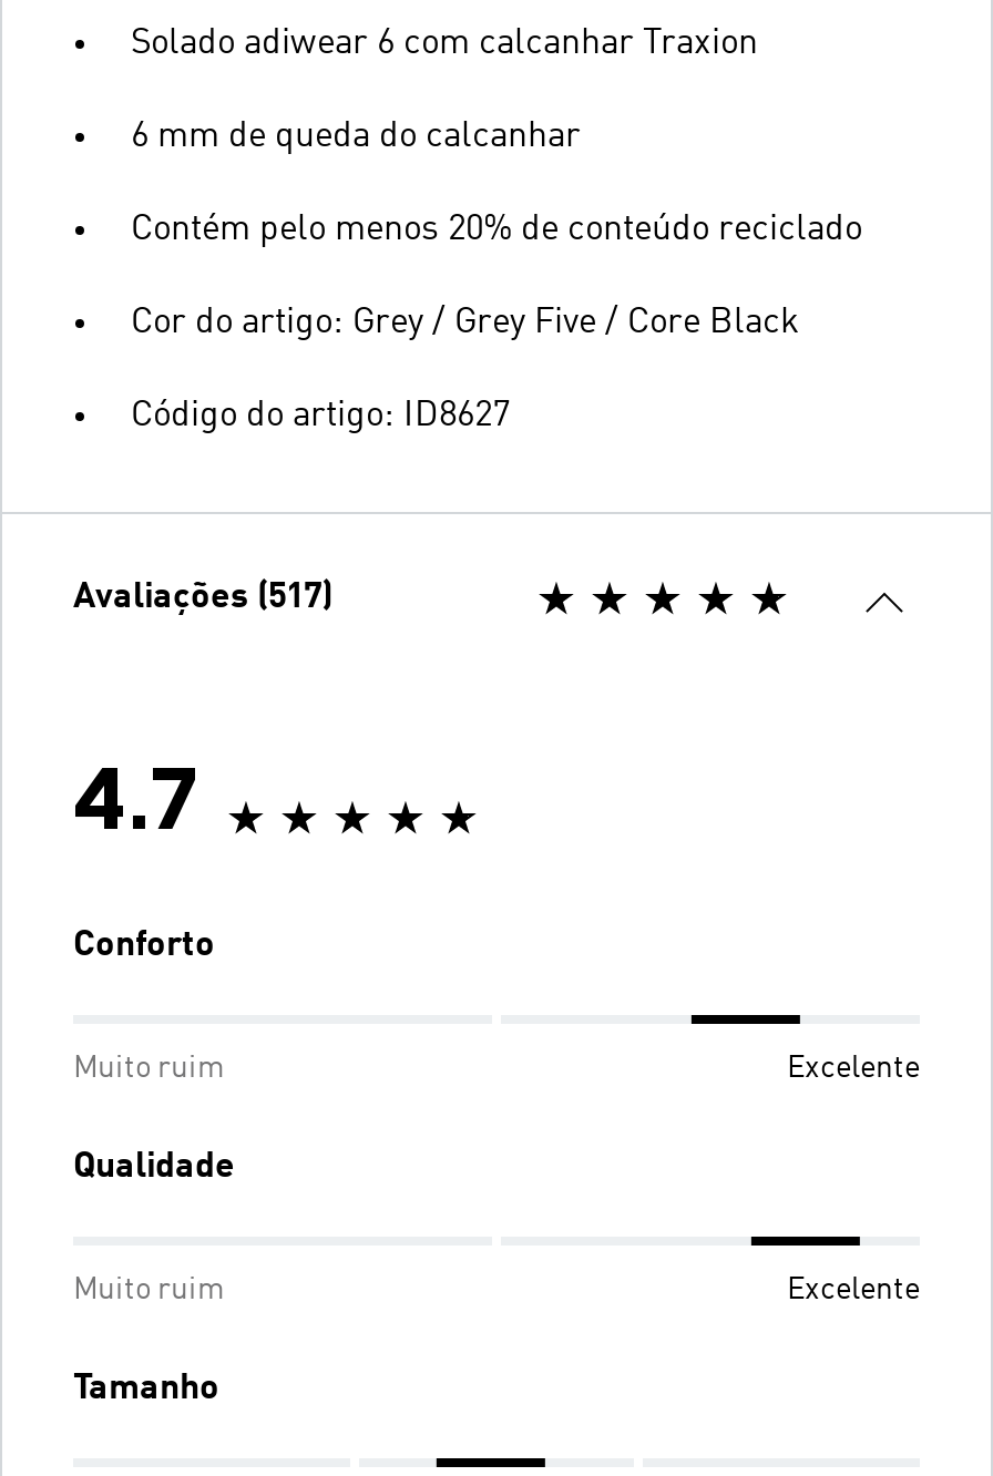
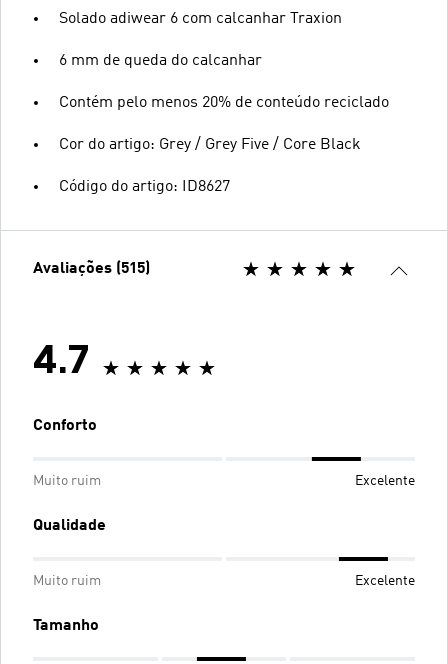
[73,580,332,616] Avaliações (517) -> [33,261,150,277] Avaliações (515)

